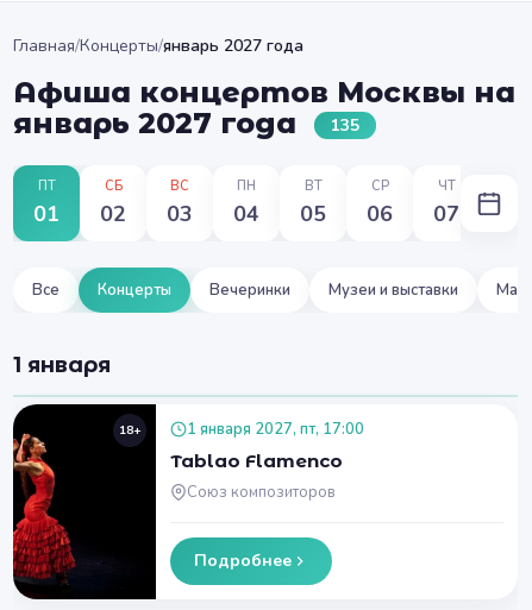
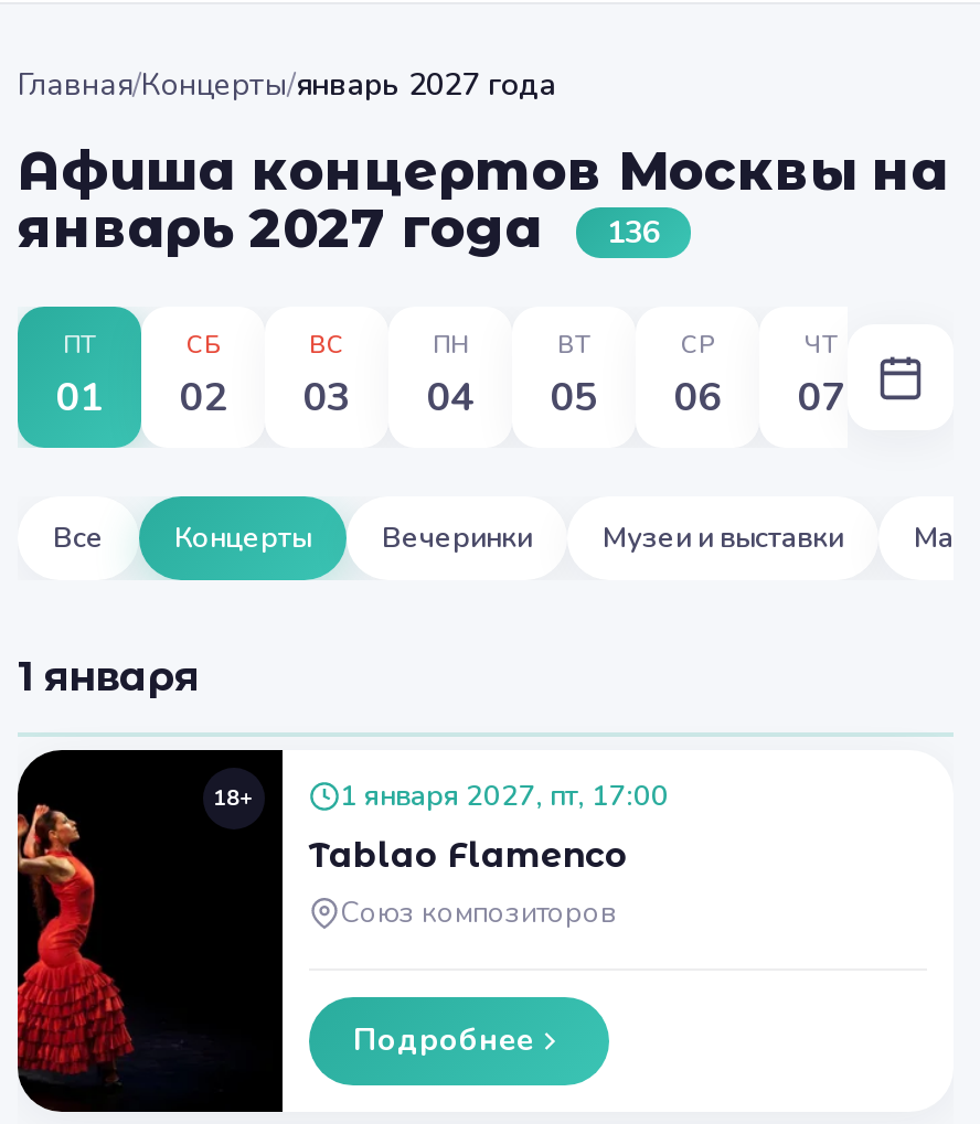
[13,106,359,140] январь 2027 года 135 -> [18,196,660,260] январь 2027 года 136

